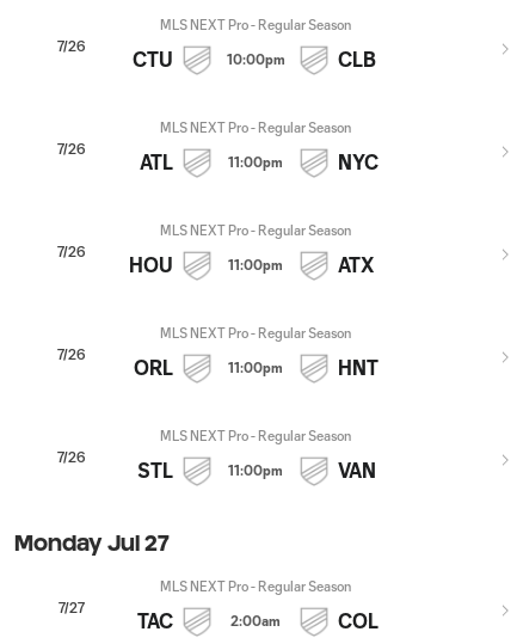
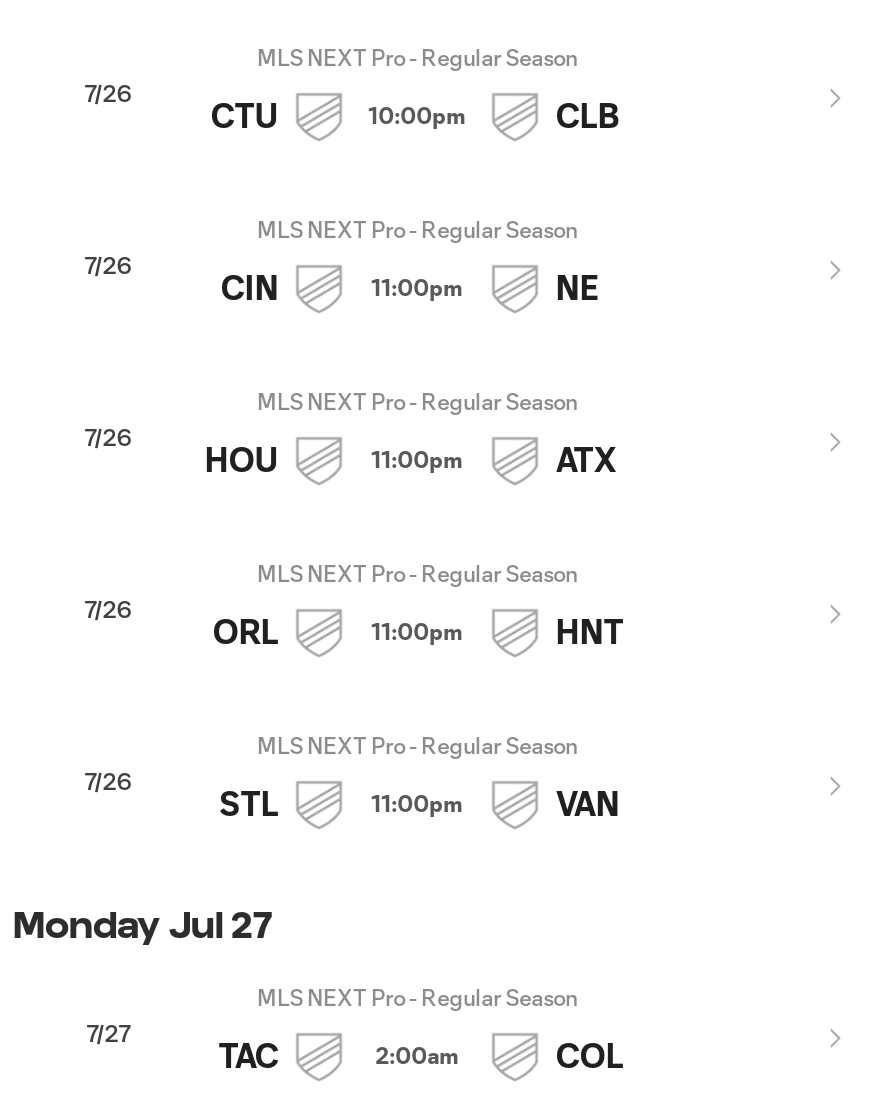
[140,151,173,173] ATL -> [221,268,279,306] CIN
[338,151,379,173] NYC -> [556,268,598,306] NE

